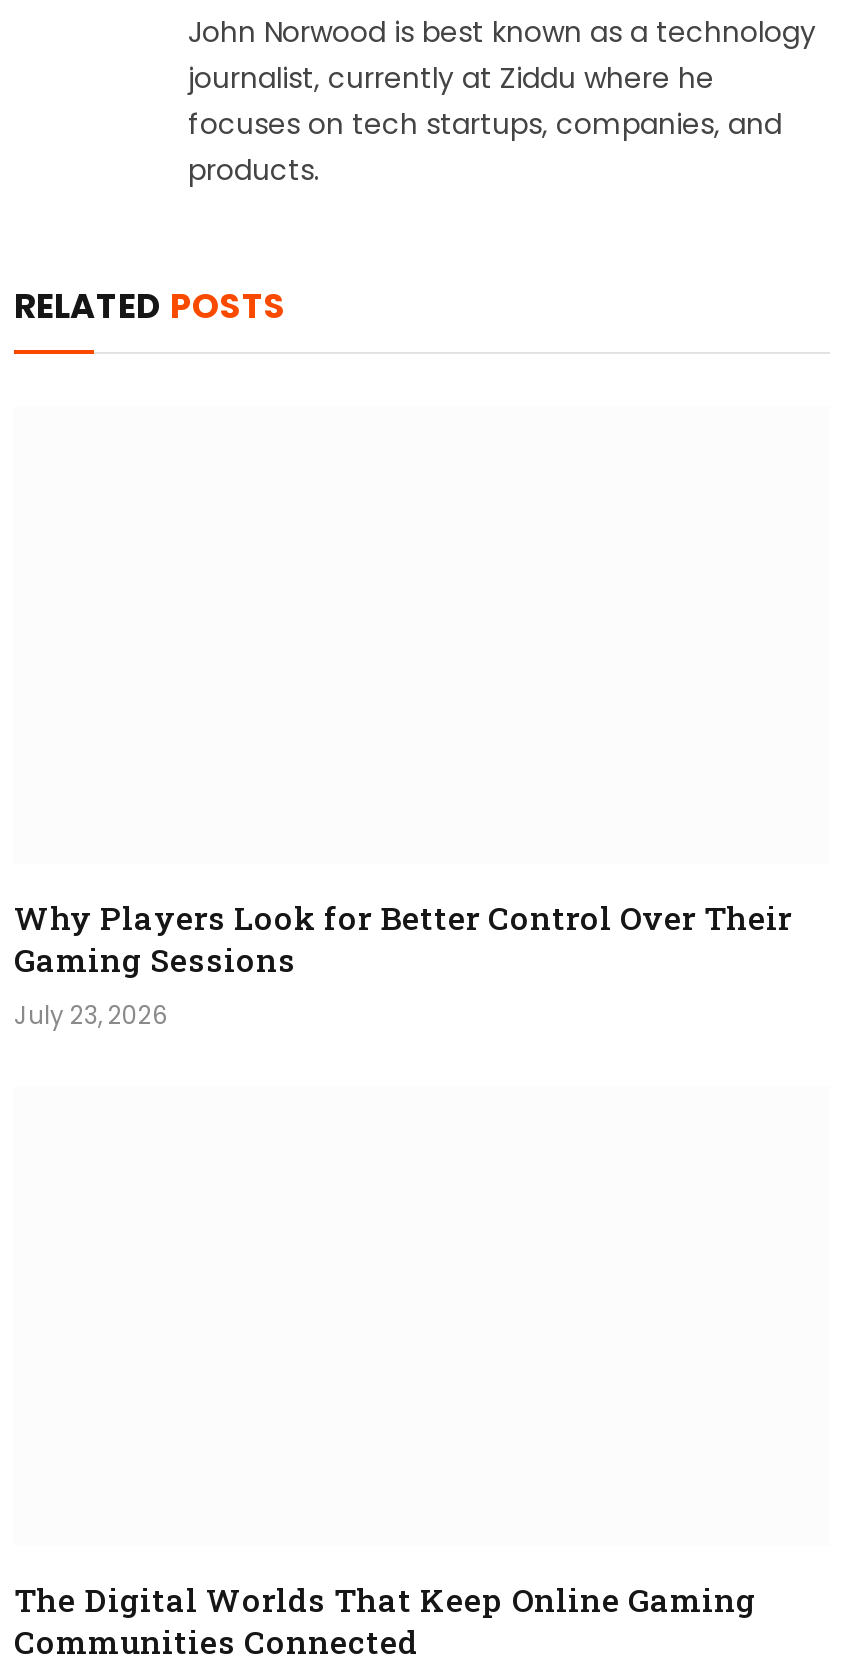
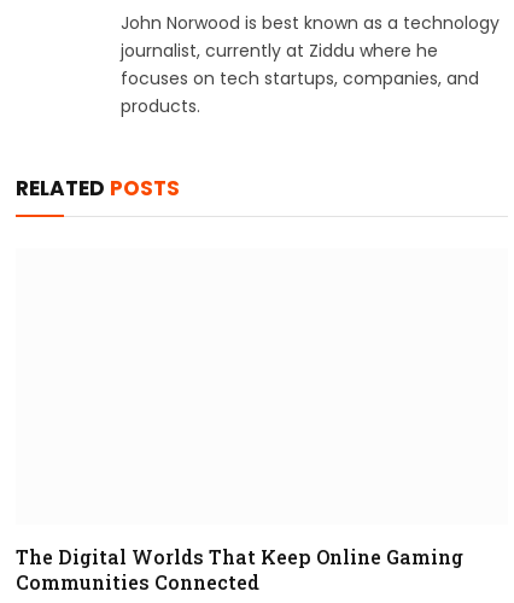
[14,896,792,1032] Why Players Look for Better Control Over Their | Gaming Sessions | July 23, 2026 -> none

